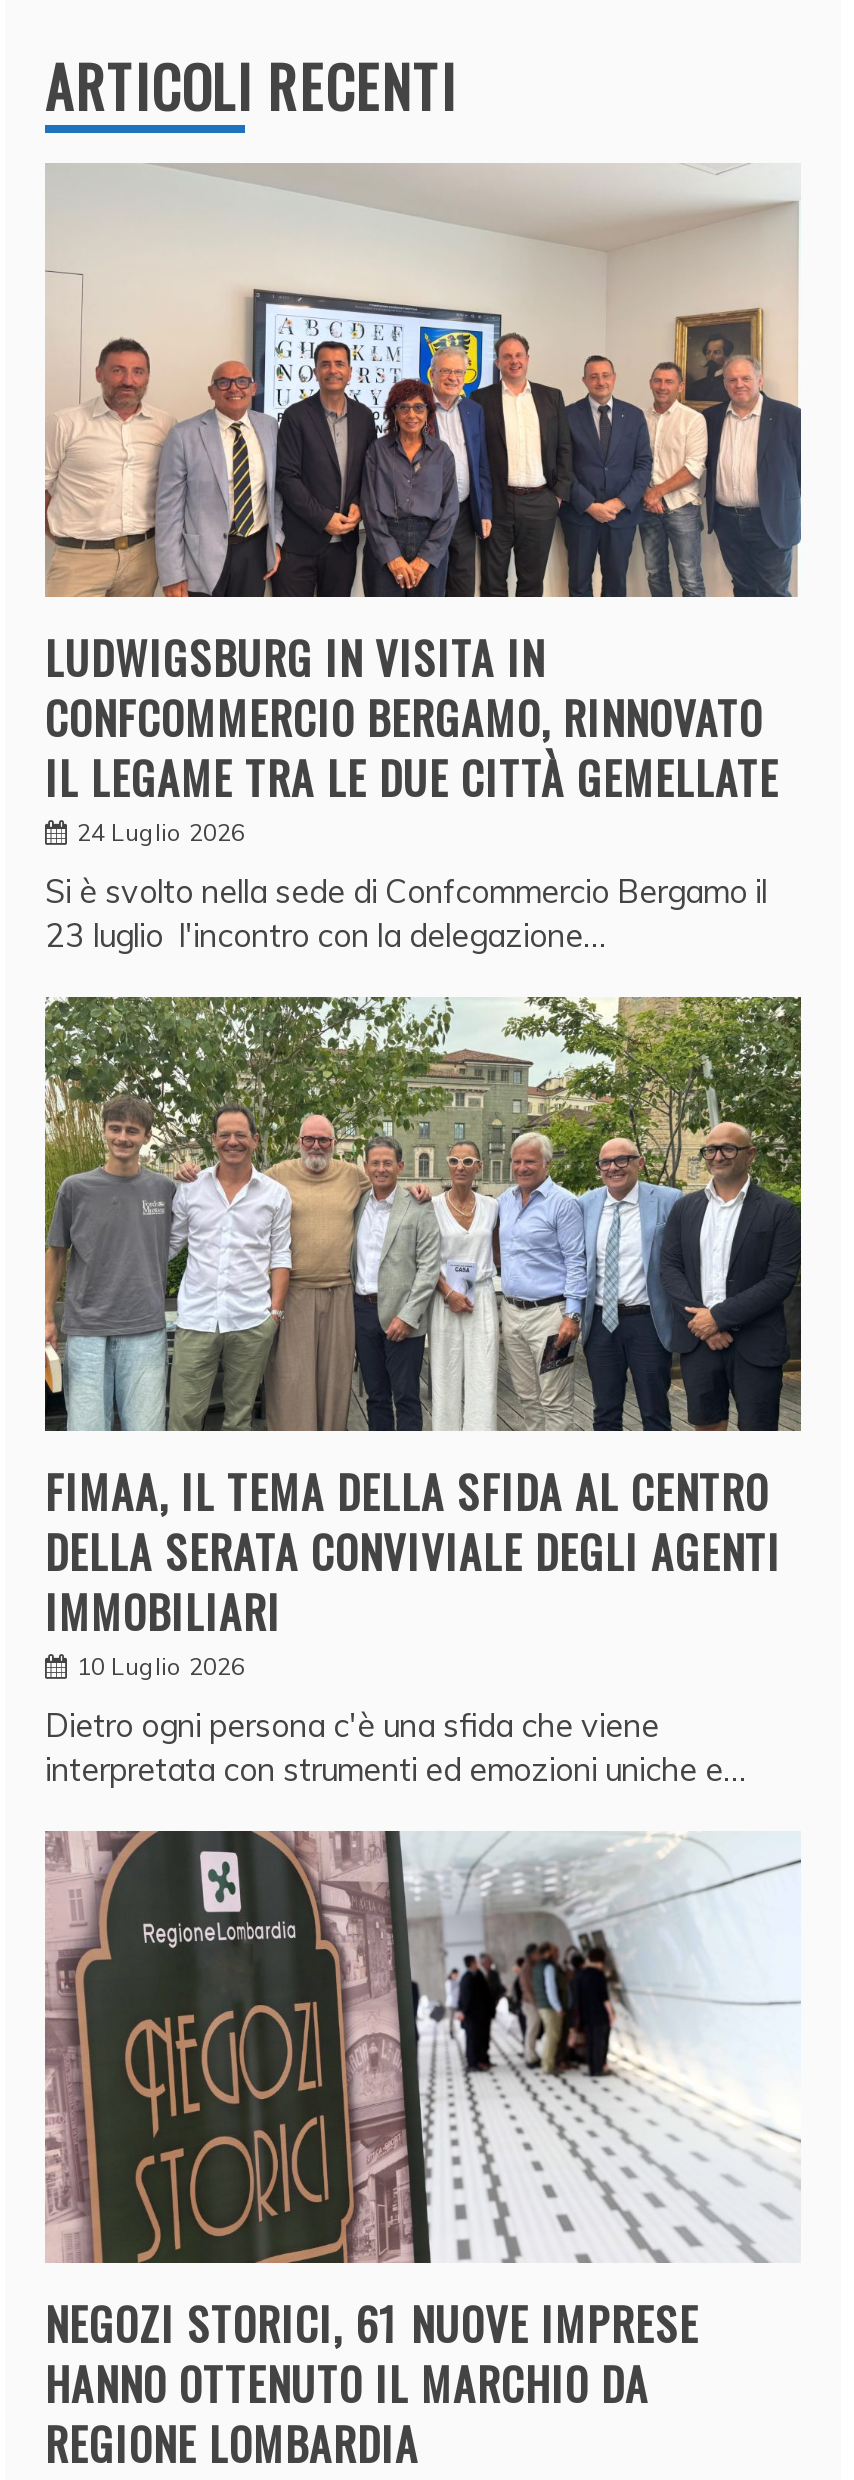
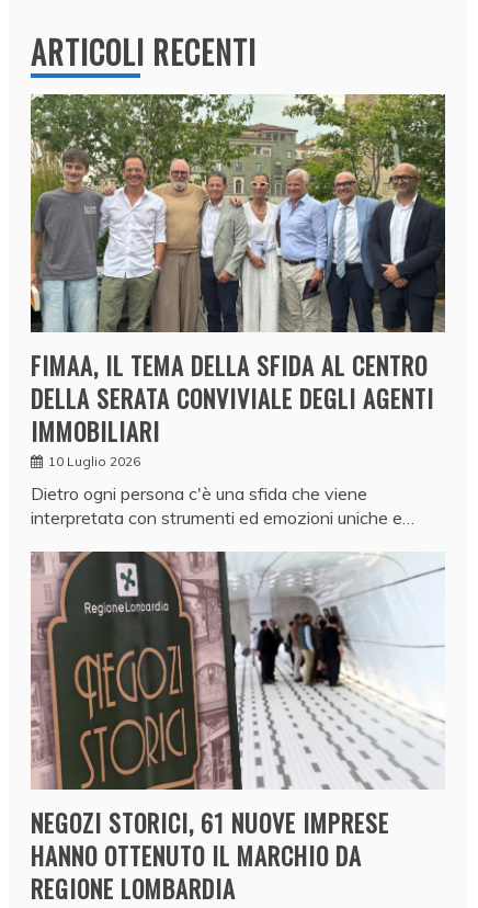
[45,163,803,954] [image] | LUDWIGSBURG IN VISITA IN | CONFCOMMERCIO BERGAMO, RINNOVATO | IL LEGAME TRA LE DUE CITTÀ GEMELLATE | 24 Luglio 2026 | Si è svolto nella sede di Confcommercio Bergamo il | 23 luglio l'incontro con la delegazione… -> none

